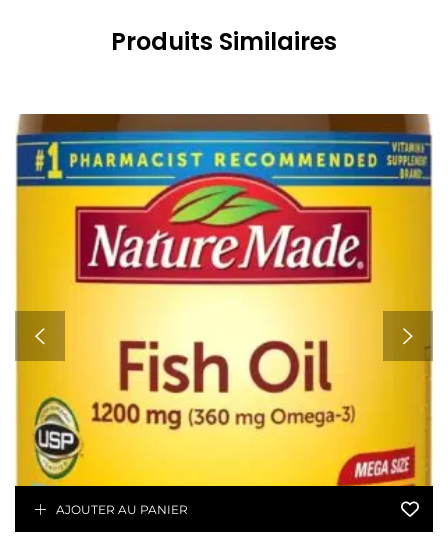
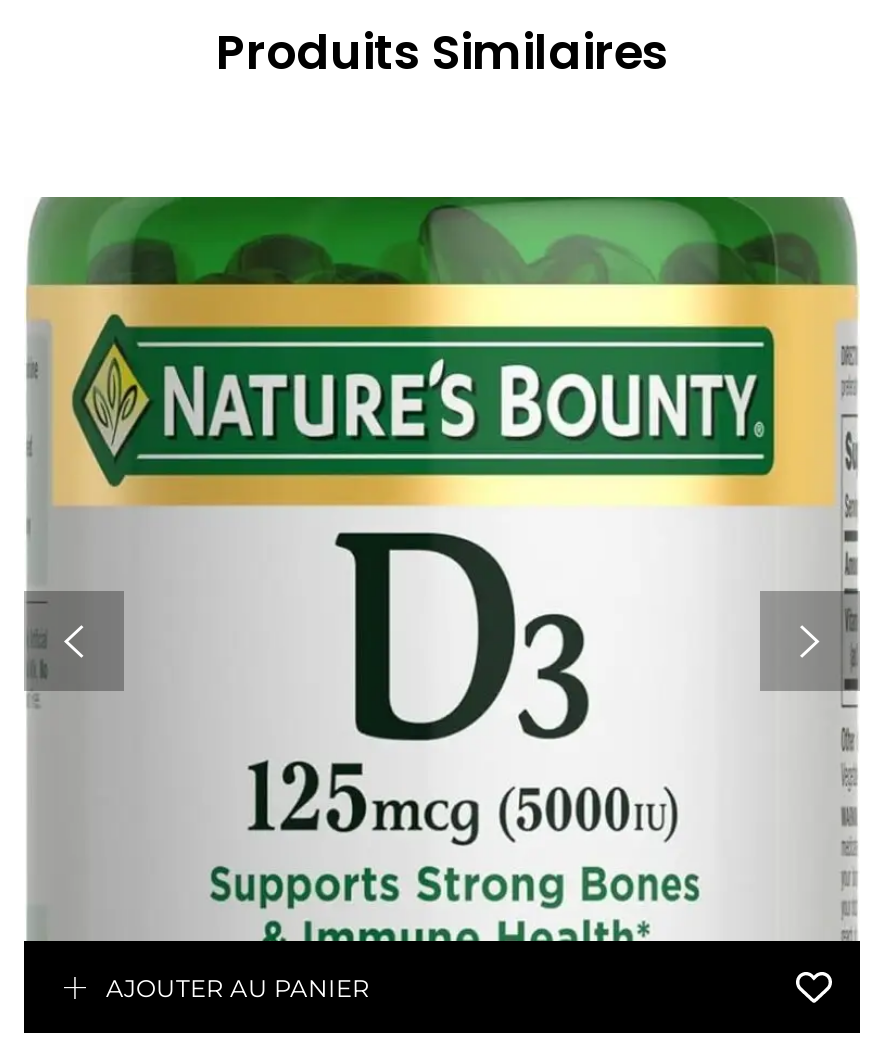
[15,114,433,487] [image] -> [24,197,860,943] [image]

